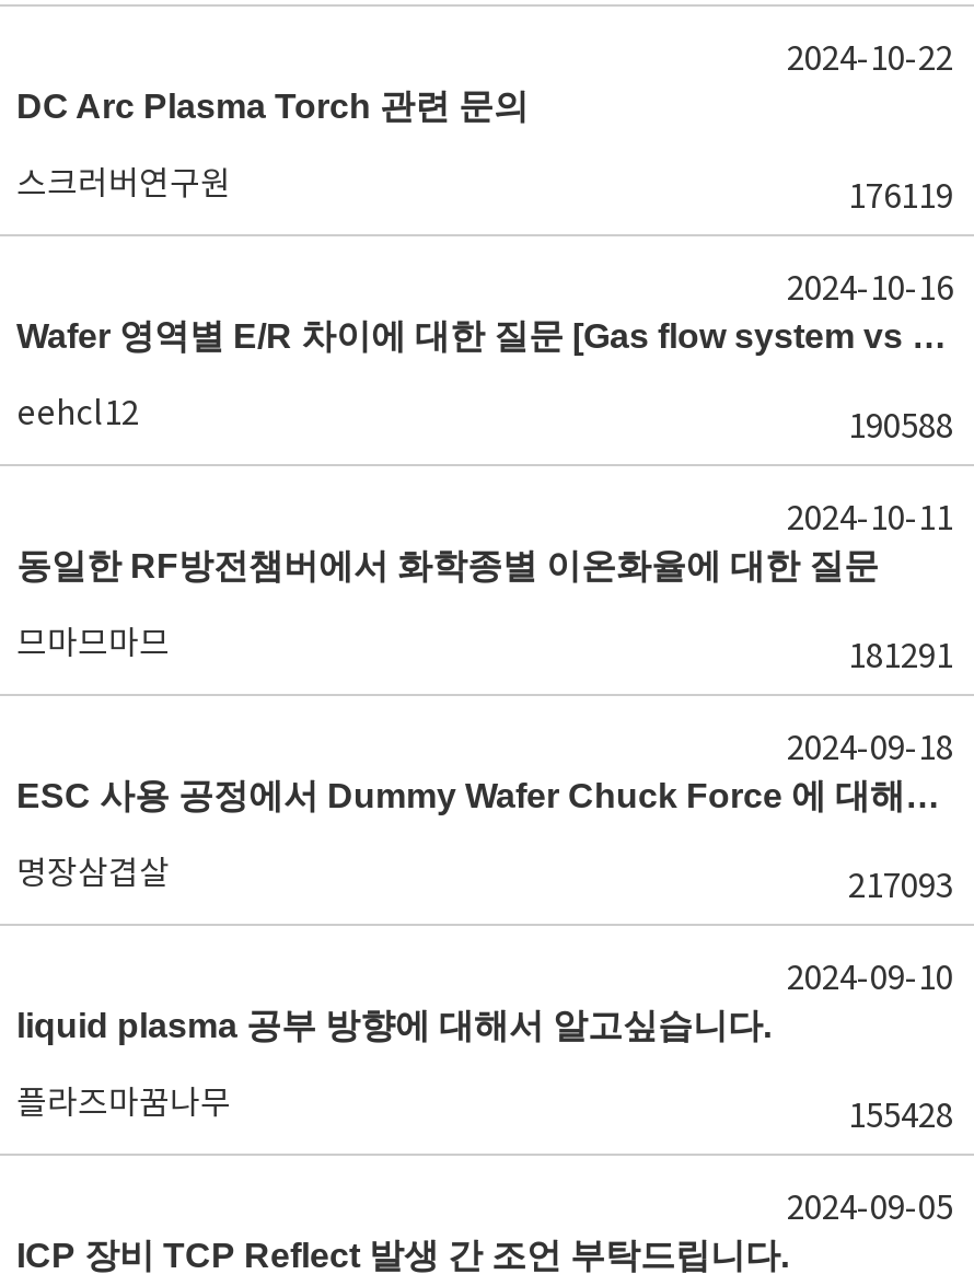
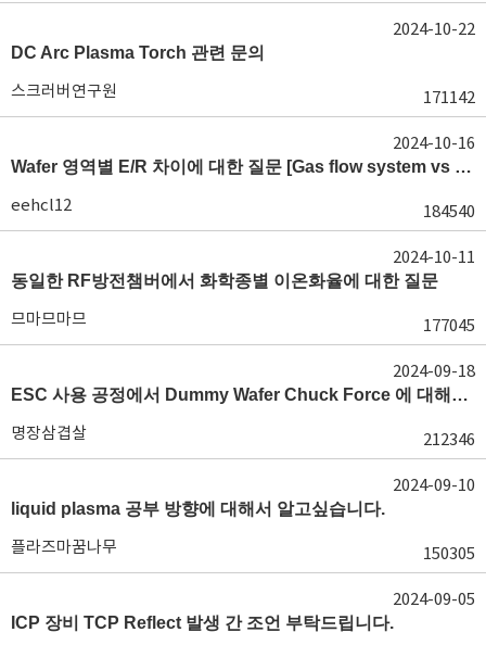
[848,175,953,216] 176119 -> [423,87,475,107] 171142
[848,405,953,446] 190588 -> [423,201,475,221] 184540
[848,634,953,676] 181291 -> [423,315,475,335] 177045
[848,864,953,906] 217093 -> [423,429,475,449] 212346
[848,1094,953,1136] 155428 -> [423,543,475,563] 150305

